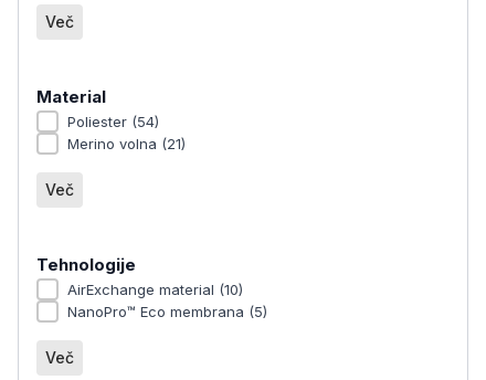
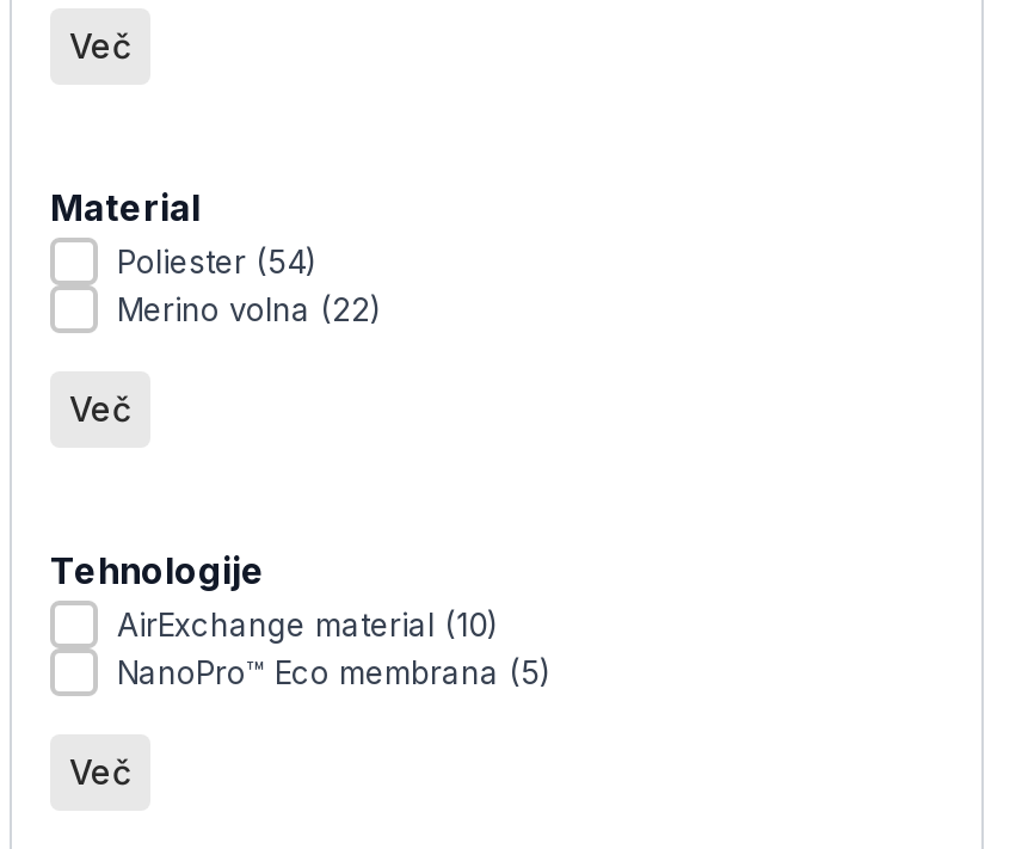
[67,135,186,152] Merino volna (21) -> [117,290,380,328] Merino volna (22)

